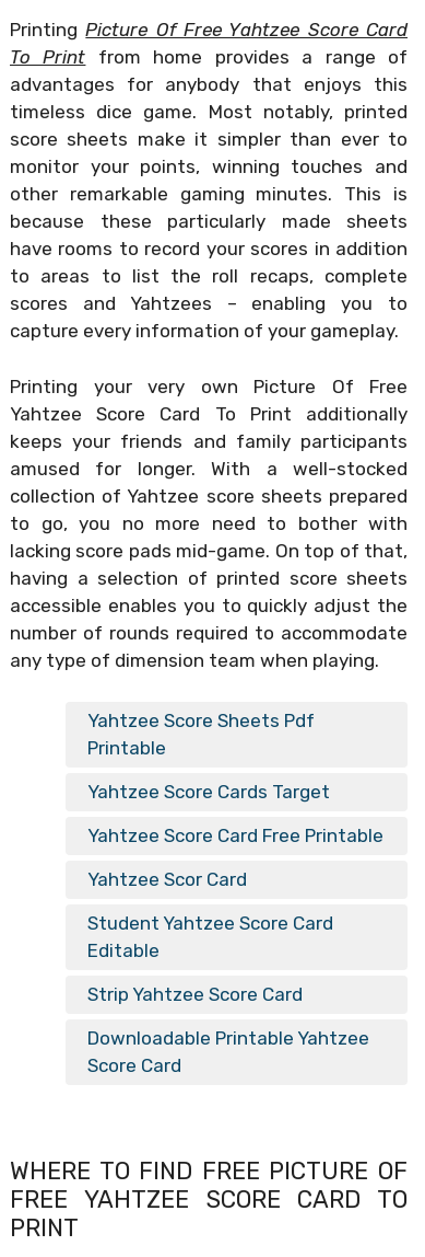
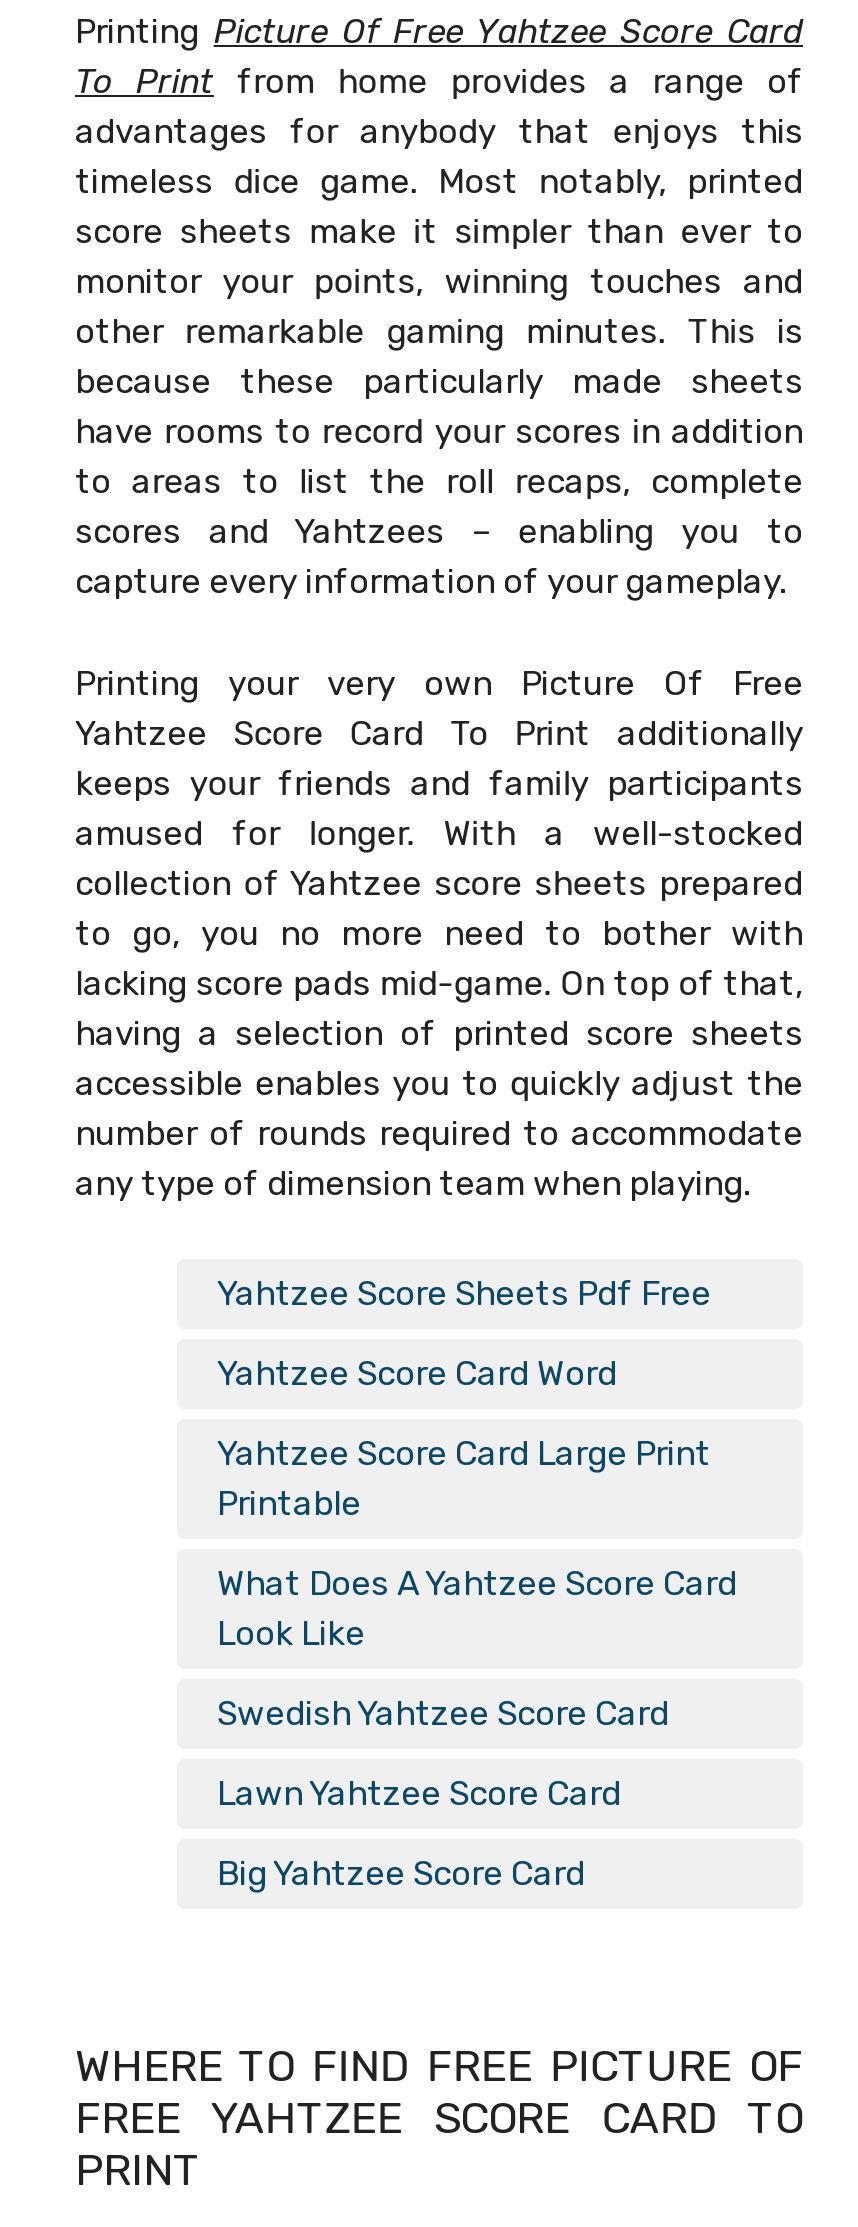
[87,710,315,732] Yahtzee Score Sheets Pdf -> [217,1273,711,1473] Yahtzee Score Sheets Pdf Free | Yahtzee Score Card Word | Yahtzee Score Card Large Print
moved [87,737,166,759] -> [217,1483,361,1523]: Printable
[87,781,383,1077] Yahtzee Score Cards Target | Yahtzee Score Card Free Printable | Yahtzee Scor Card | Student Yahtzee Score Card | Editable | Strip Yahtzee Score Card | Downloadable Printable Yahtzee | Score Card -> [217,1563,737,1893] What Does A Yahtzee Score Card | Look Like | Swedish Yahtzee Score Card | Lawn Yahtzee Score Card | Big Yahtzee Score Card

